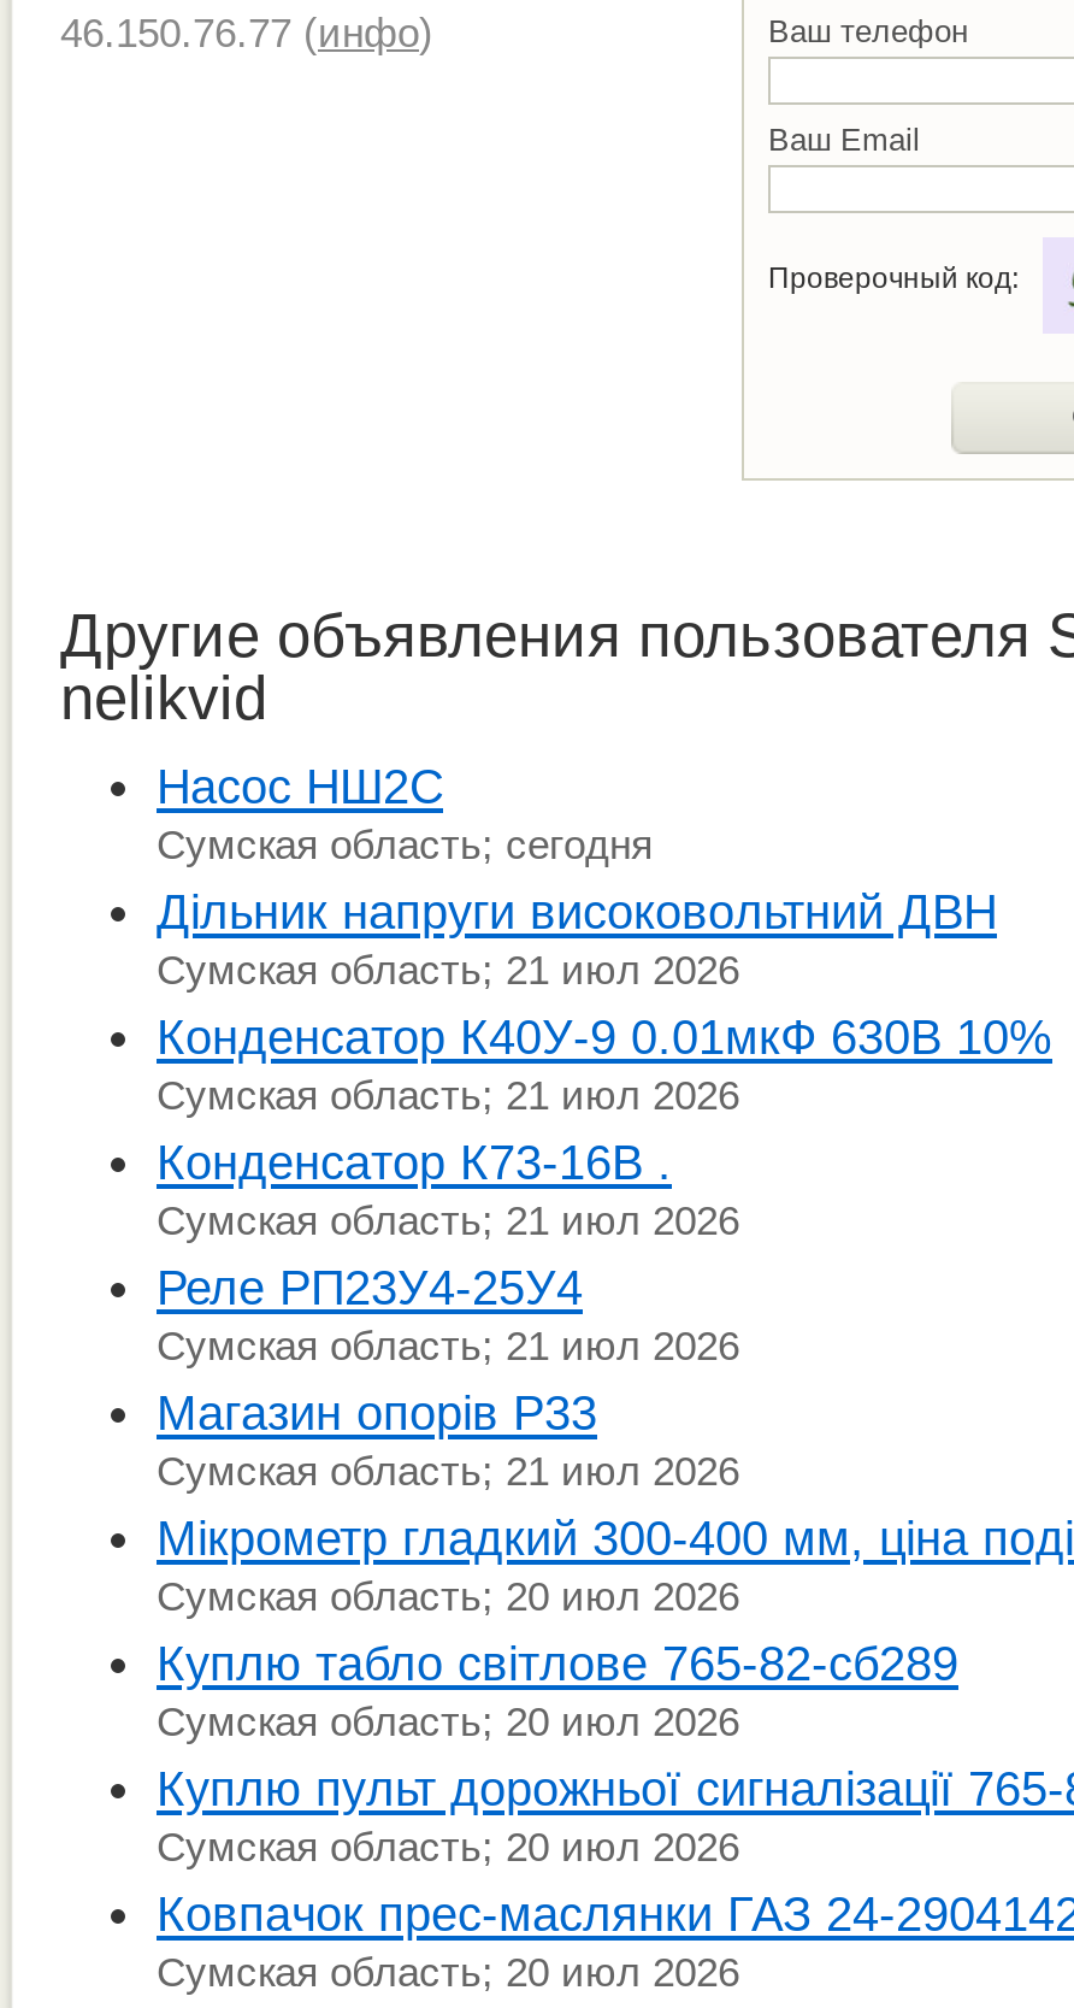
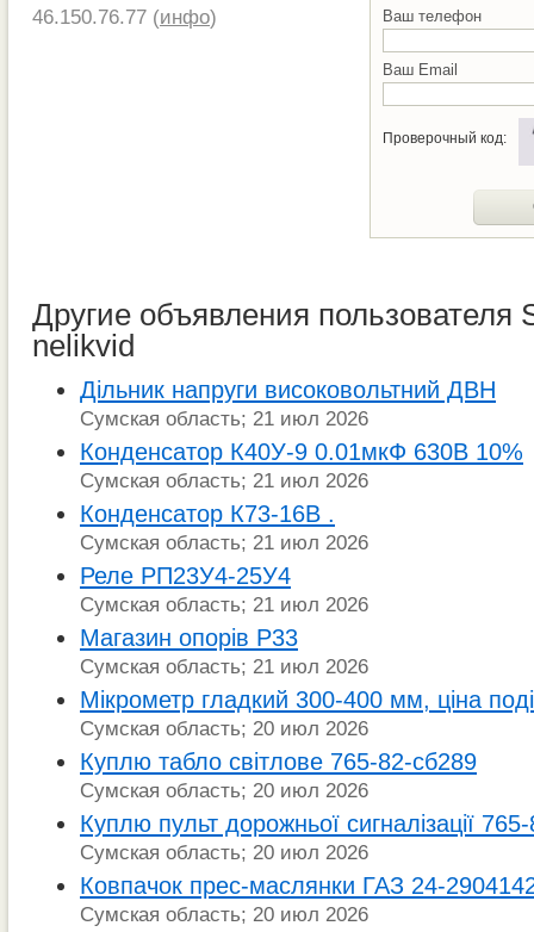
[157,760,653,868] Насос НШ2С | Сумская область; сегодня -> none

